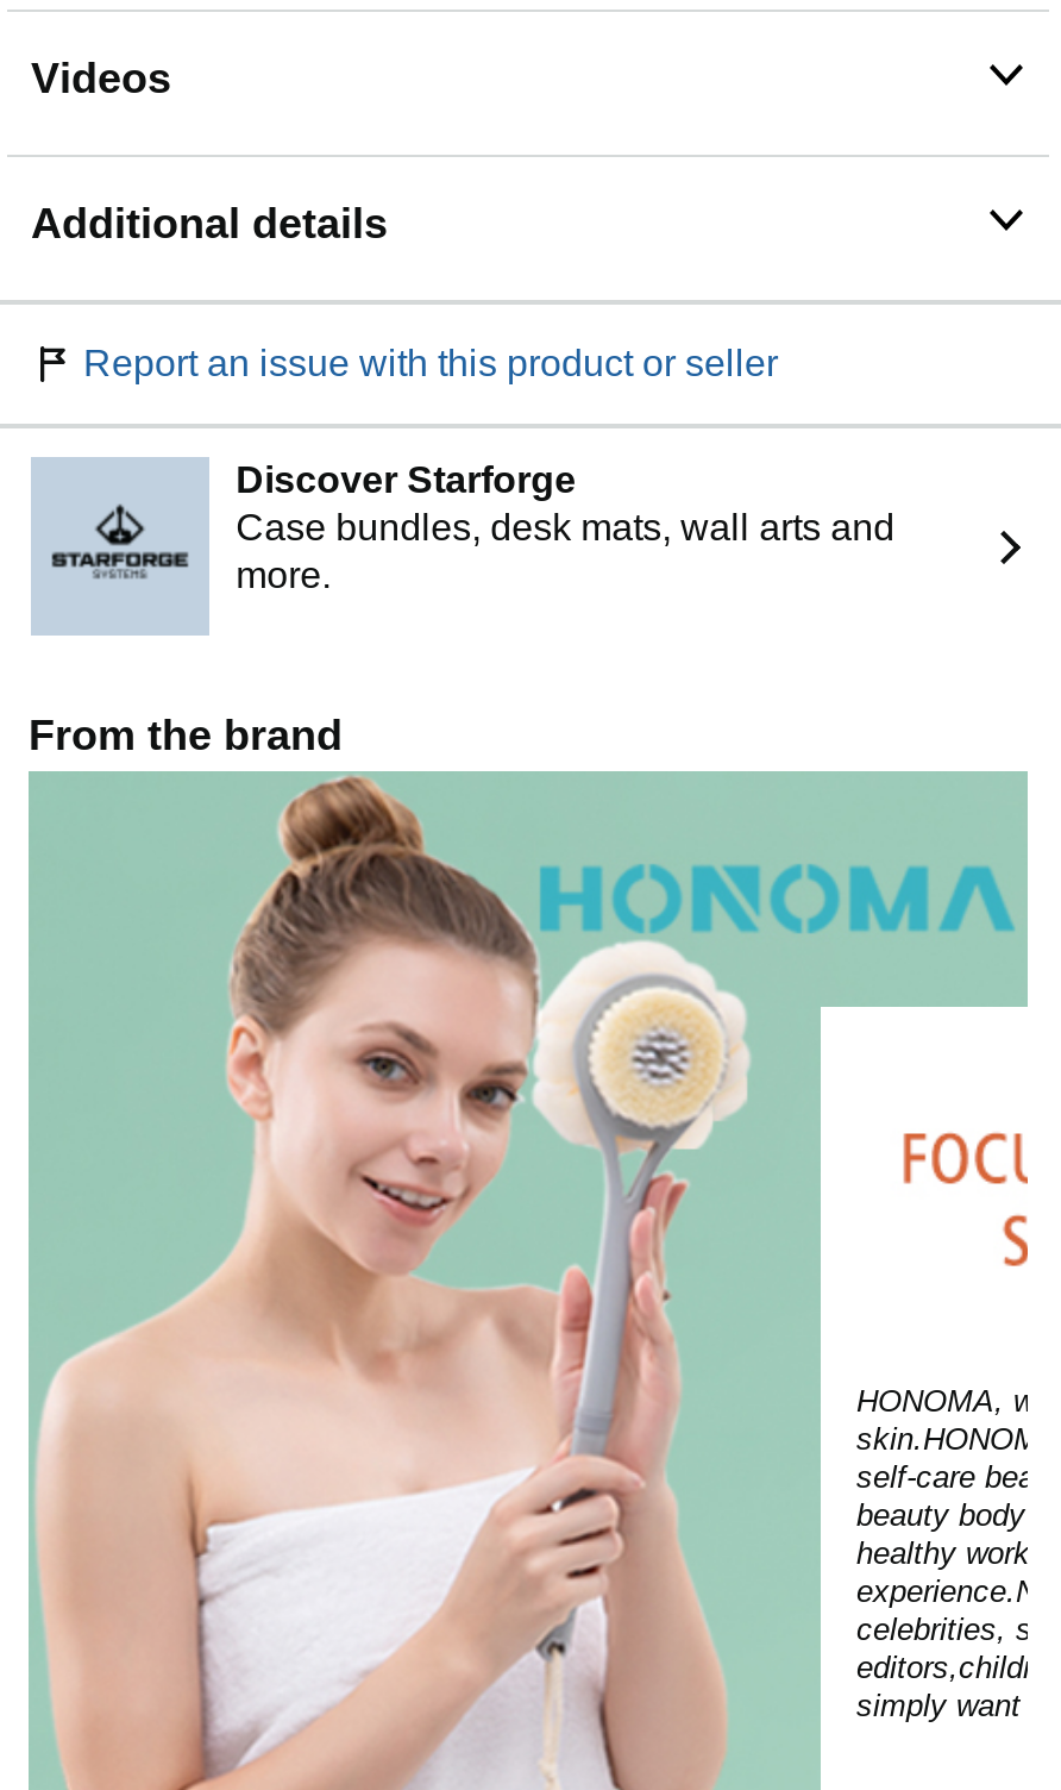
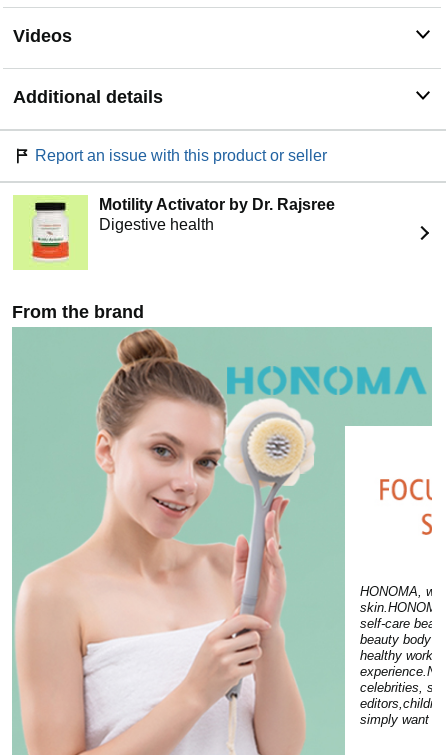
[31,457,895,636] [image] | Discover Starforge | Case bundles, desk mats, wall arts and | more. -> [12,194,335,271] [image] | Motility Activator by Dr. Rajsree | Digestive health

